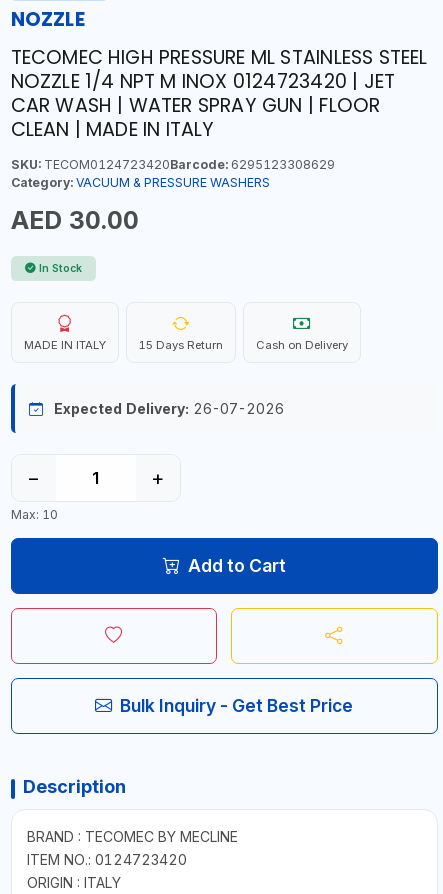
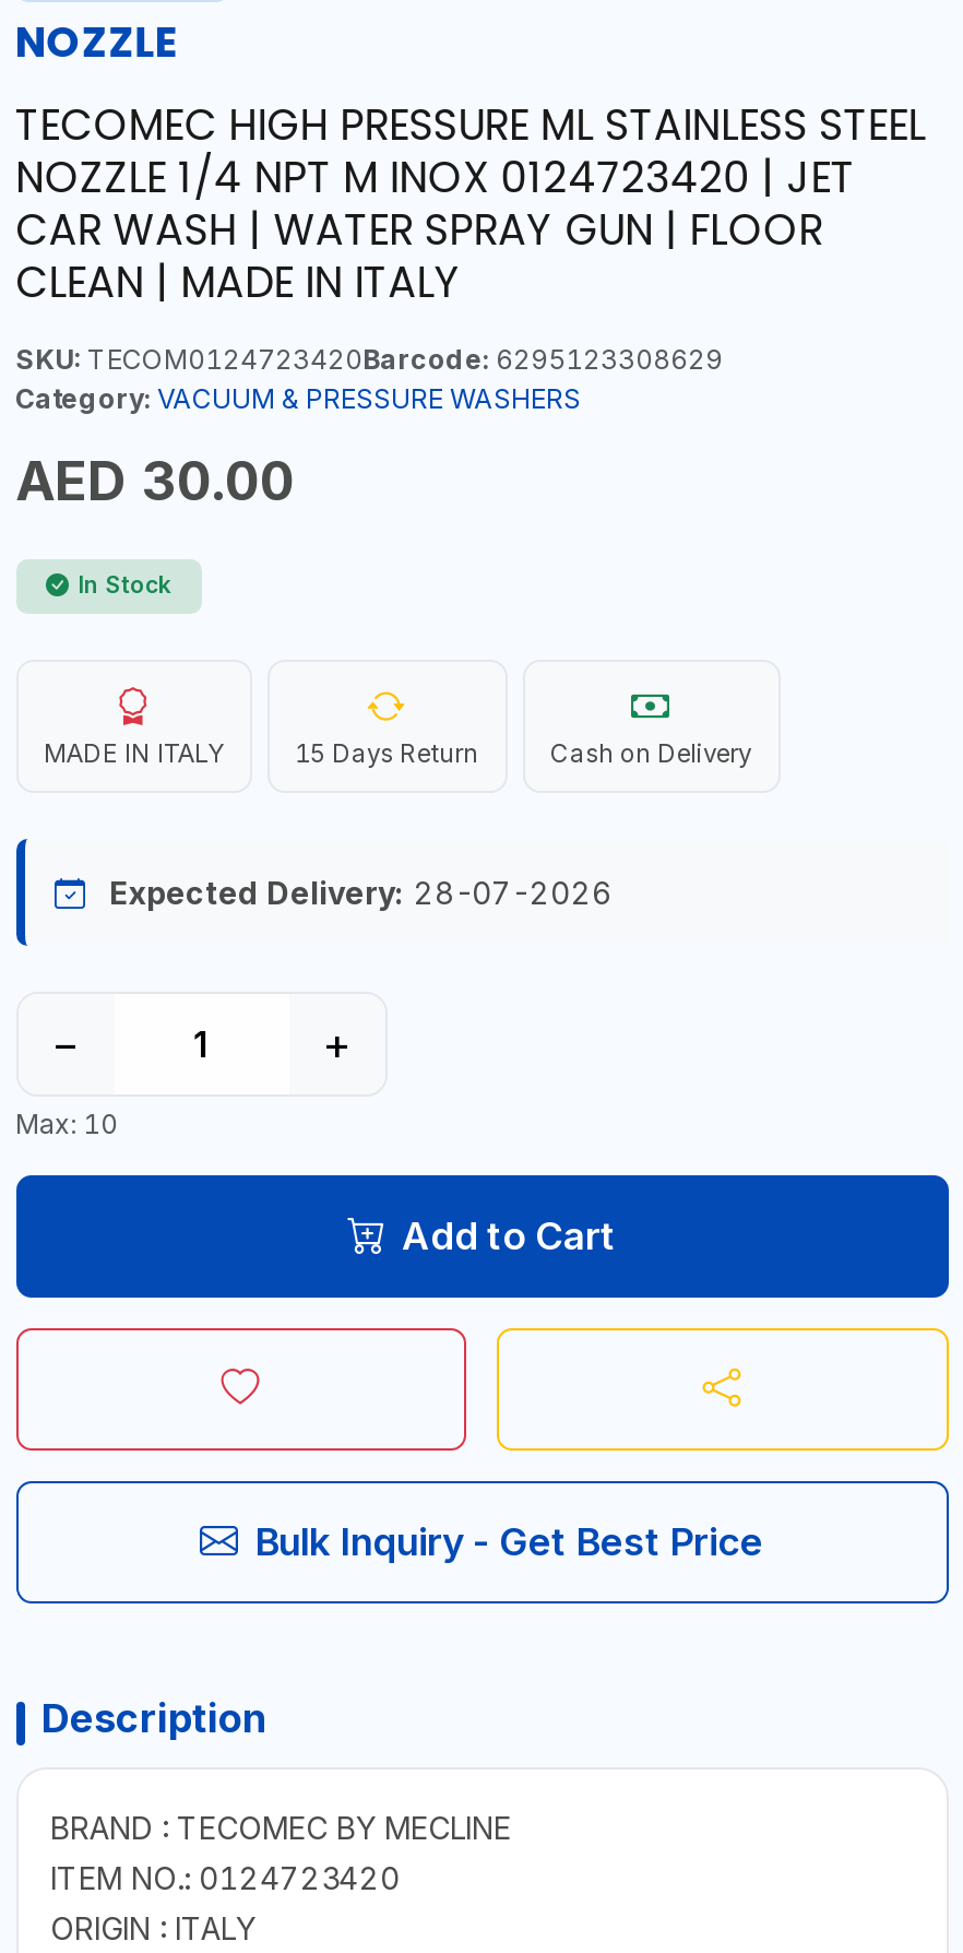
[53,400,283,417] Expected Delivery: 26-07-2026 -> [109,874,611,911] Expected Delivery: 28-07-2026

